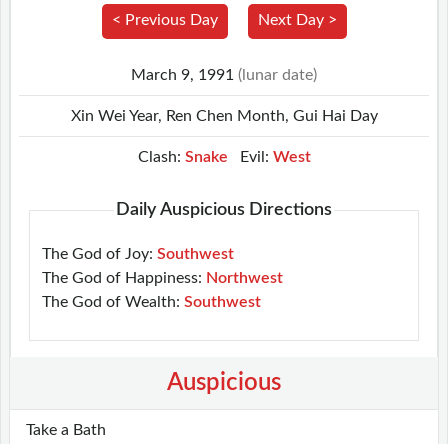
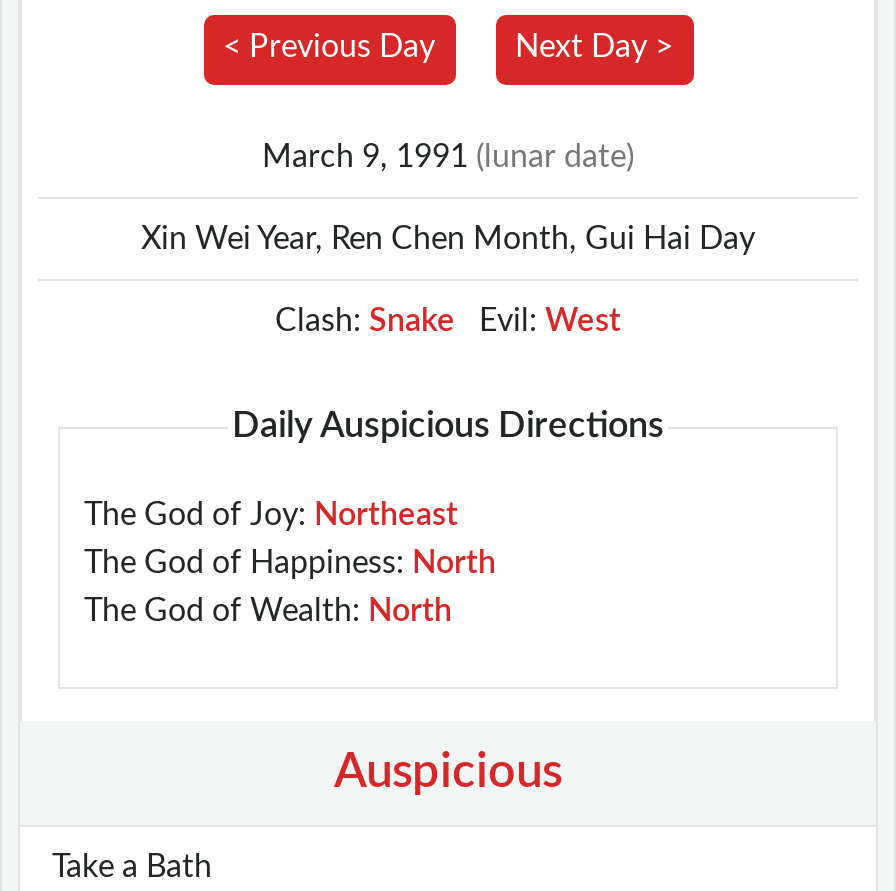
[42,246,234,262] The God of Joy: Southwest -> [84,498,458,530] The God of Joy: Northeast
[42,270,283,286] The God of Happiness: Northwest -> [84,546,496,578] The God of Happiness: North
[42,294,261,310] The God of Wealth: Southwest -> [84,594,452,626] The God of Wealth: North

